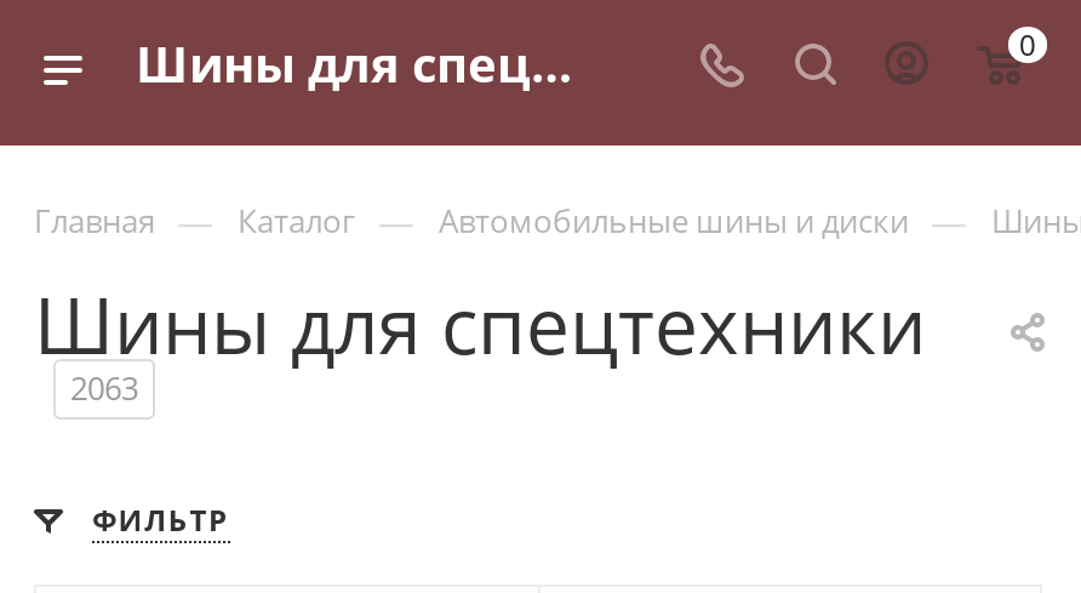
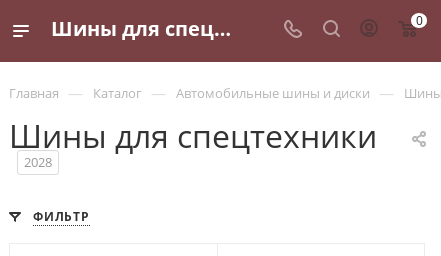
[70,366,138,410] 2063 -> [24,153,52,171] 2028

